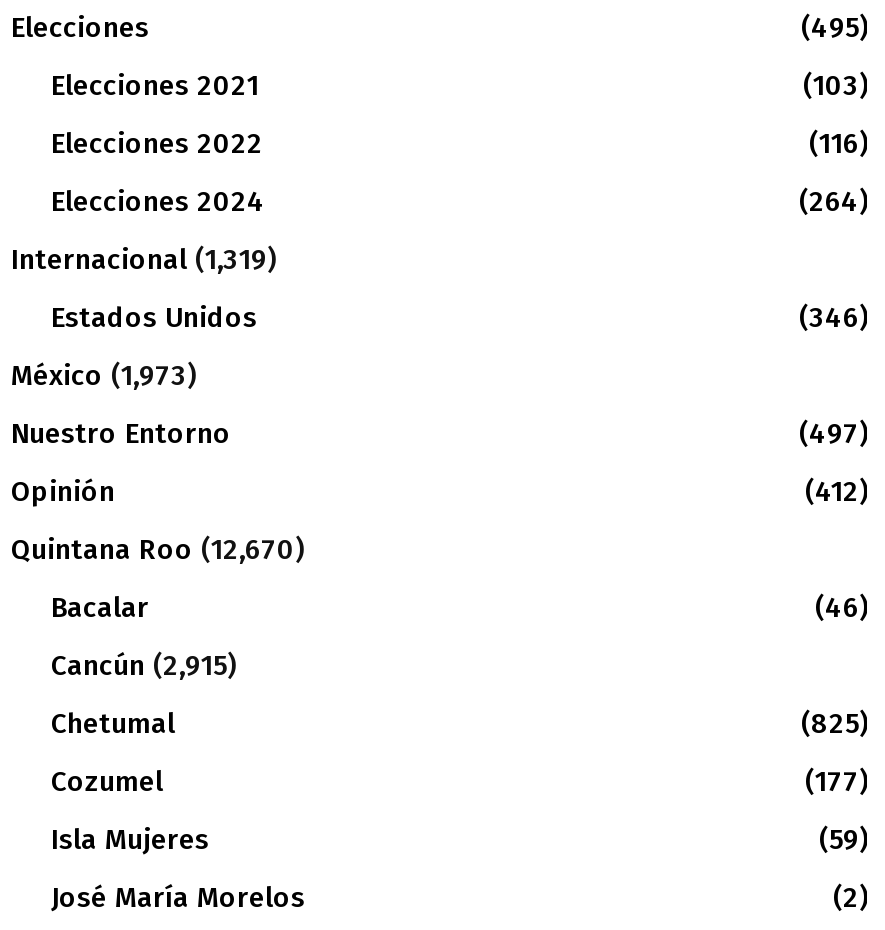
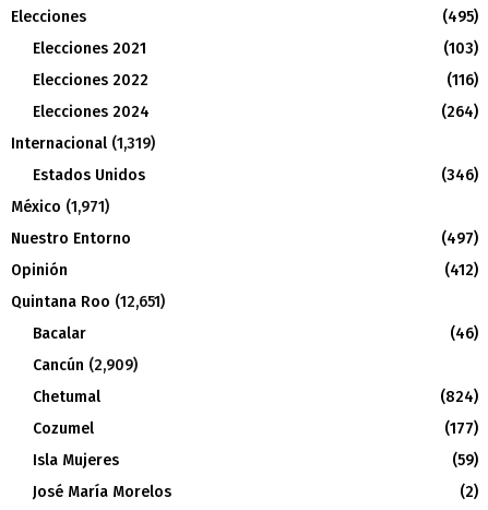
[11,360,195,394] México (1,973) -> [11,197,109,216] México (1,971)
[11,534,303,568] Quintana Roo (12,670) -> [11,292,165,311] Quintana Roo (12,651)
[51,650,235,684] Cancún (2,915) -> [33,356,138,374] Cancún (2,909)
[801,708,867,742] (825) -> [440,387,478,406] (824)

